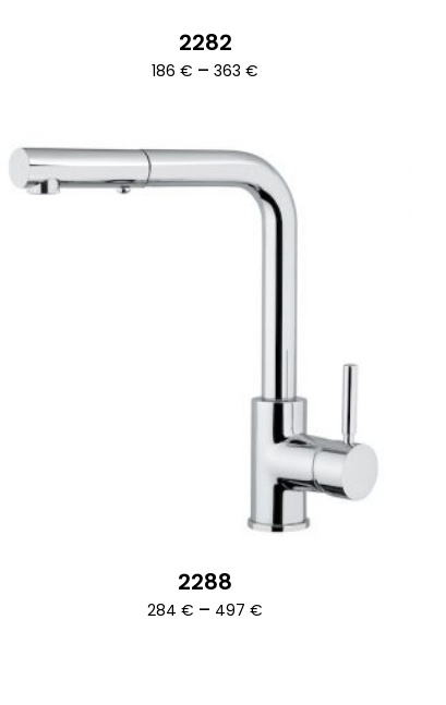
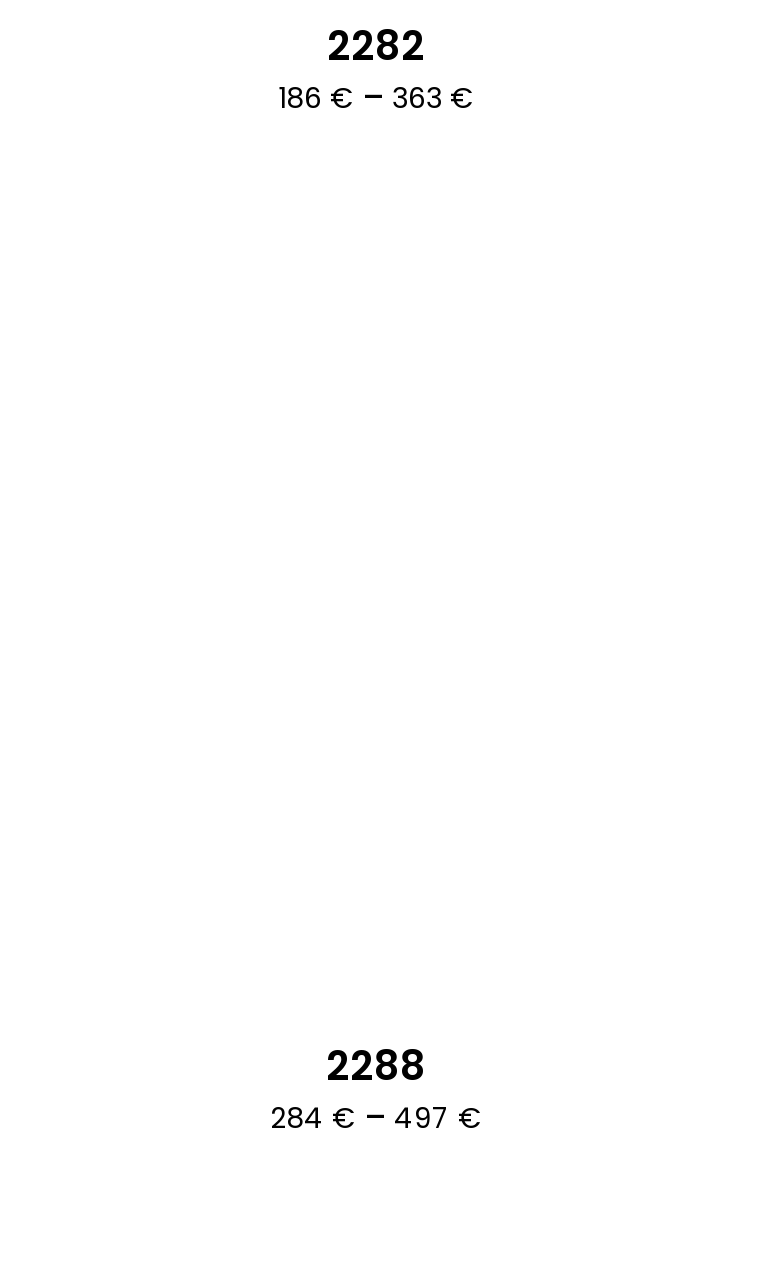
[10,146,377,534] [image] -> none

